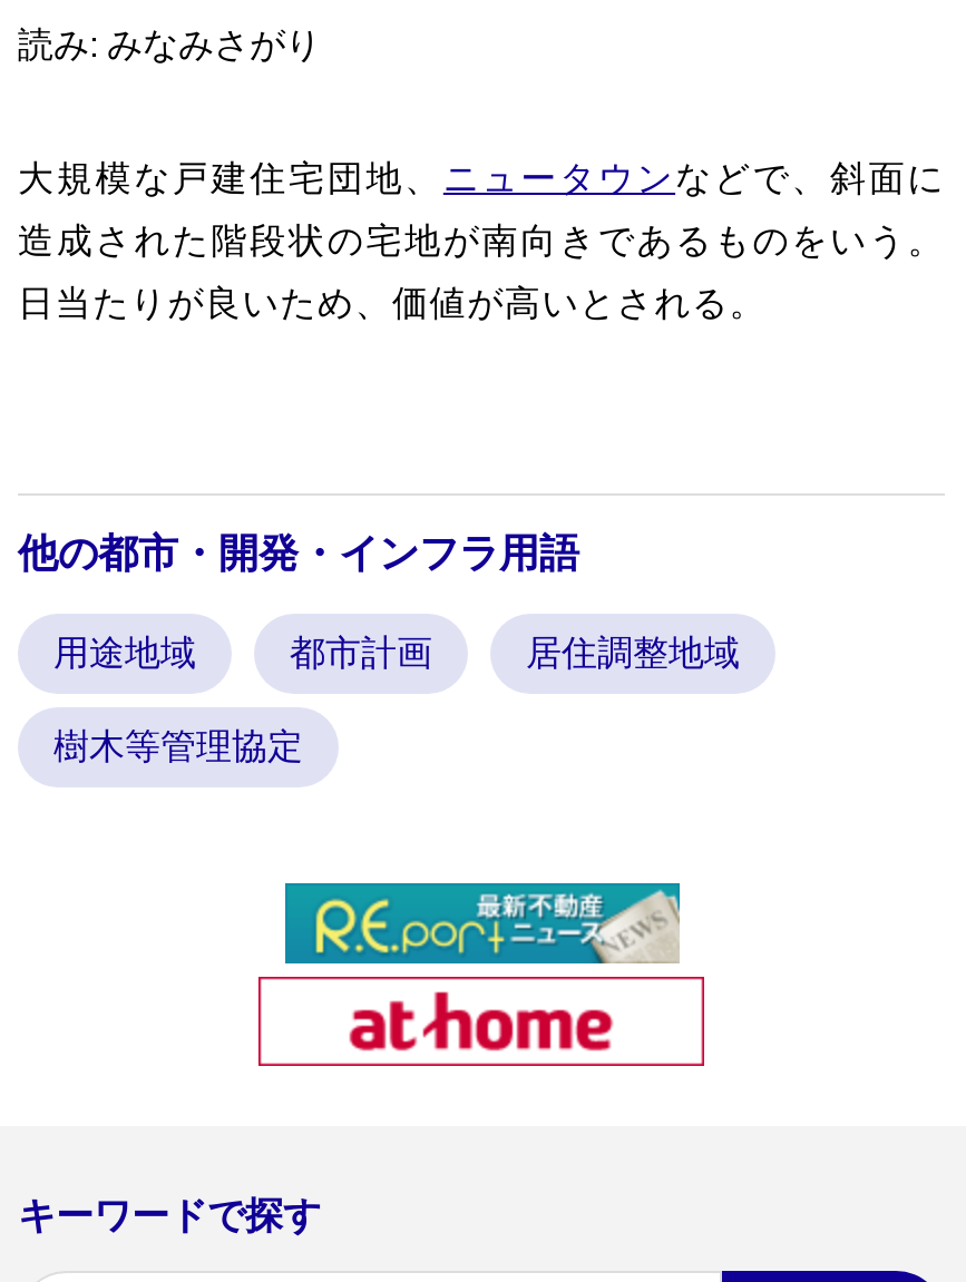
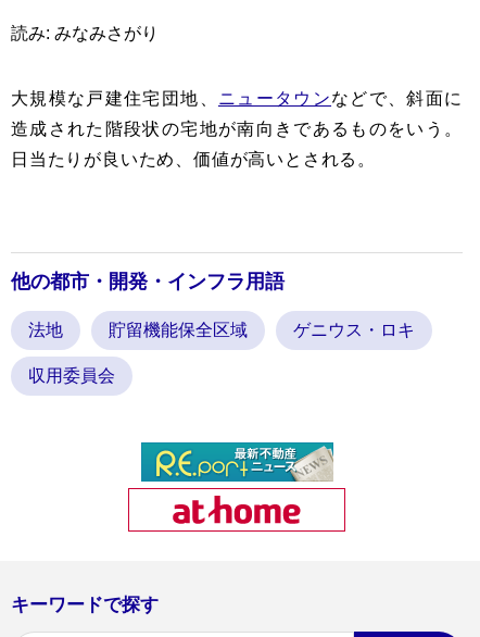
[53,634,740,671] 用途地域 | 都市計画 | 居住調整地域 -> [28,321,415,339] 法地 | 貯留機能保全区域 | ゲニウス・ロキ
[53,727,303,765] 樹木等管理協定 -> [28,366,115,385] 収用委員会

